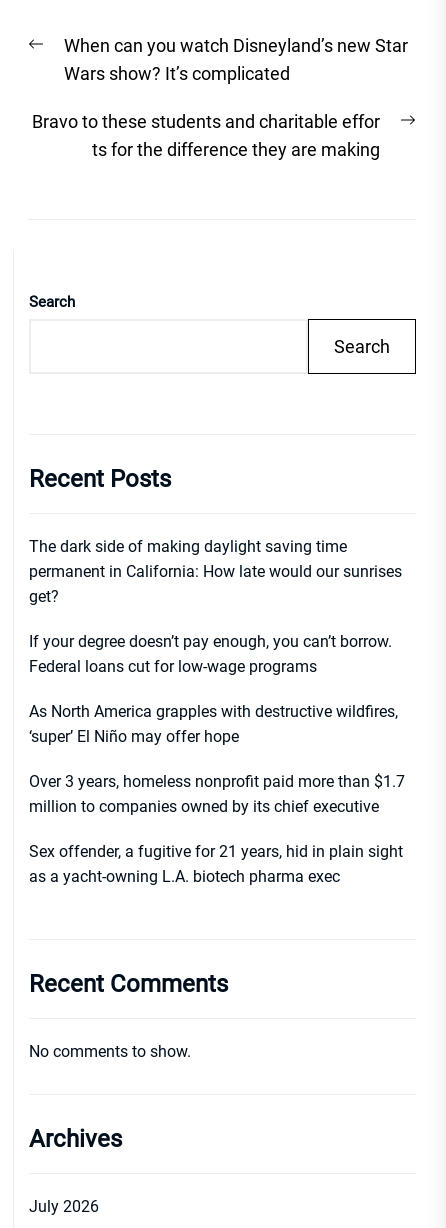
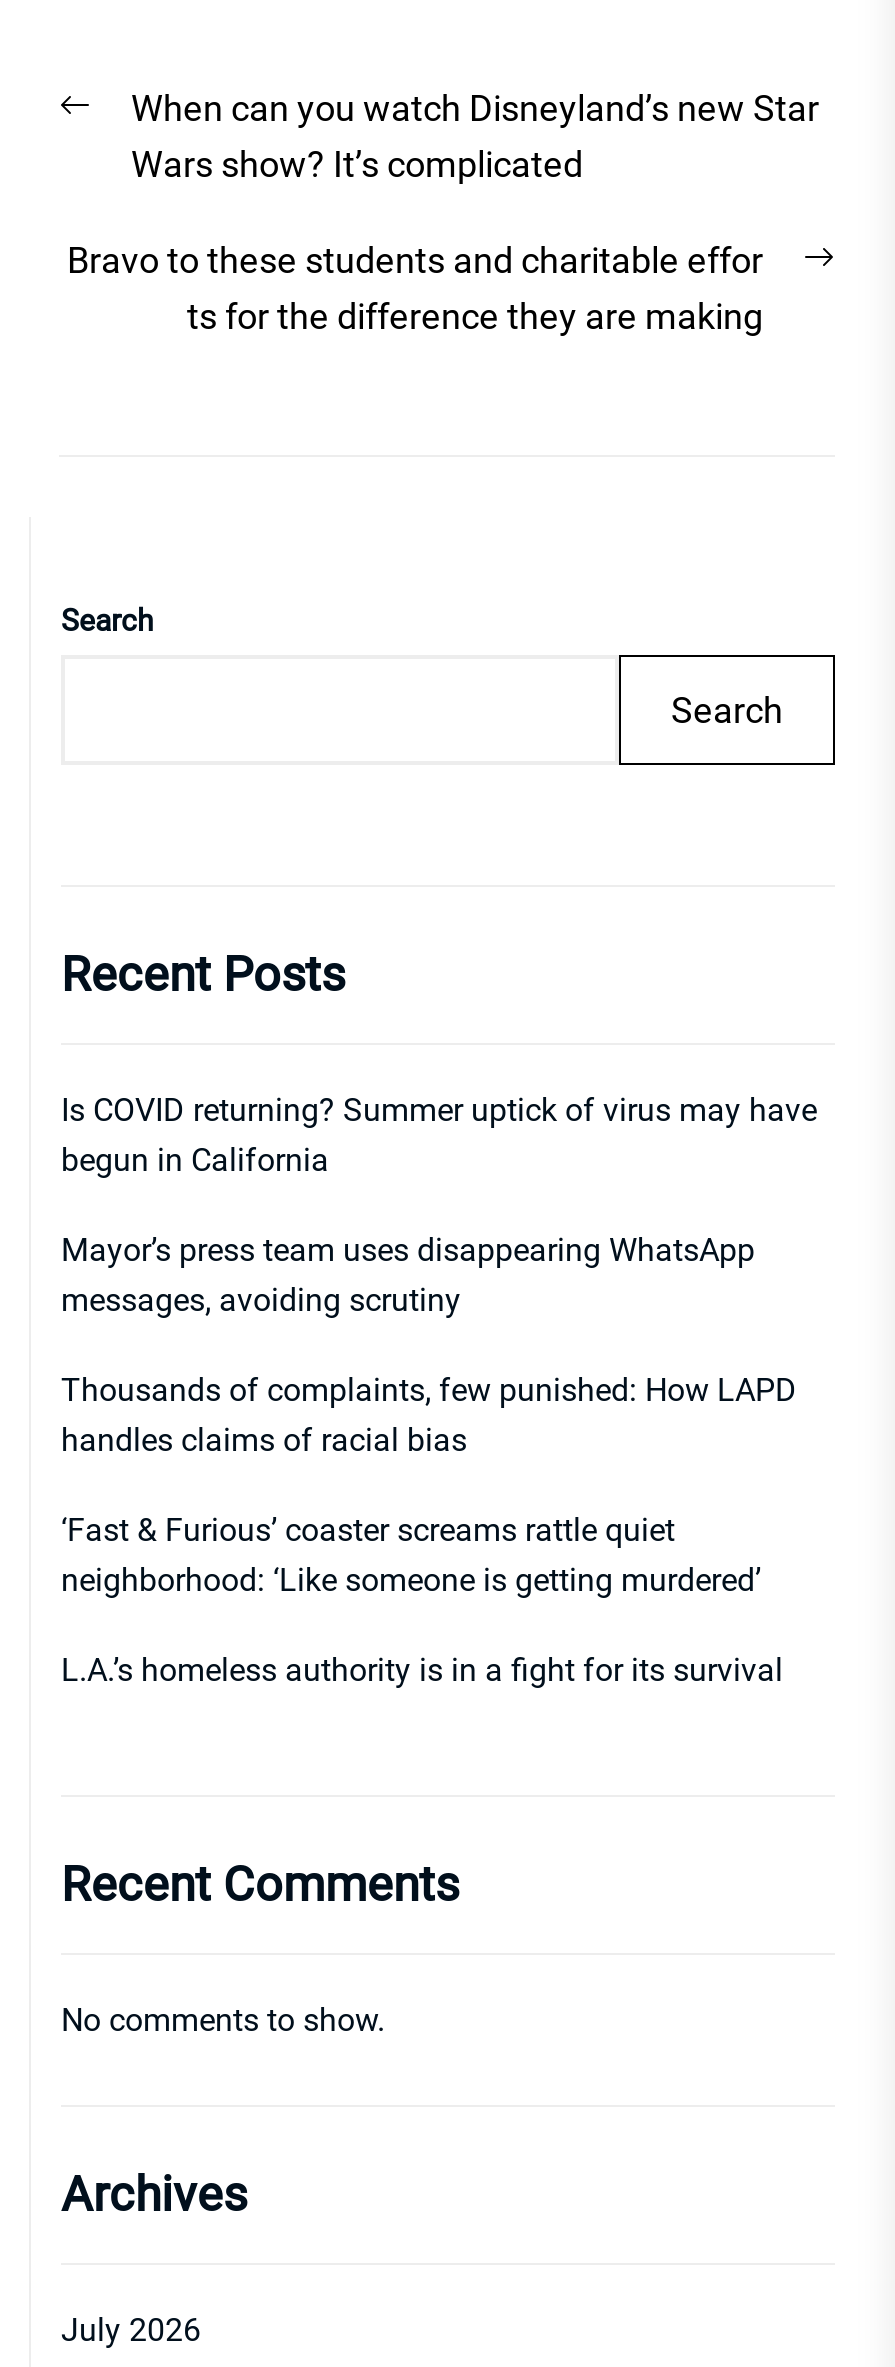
[29,537,402,606] The dark side of making daylight saving time | permanent in California: How late would our sunrises | get? -> [61,1091,817,1179] Is COVID returning? Summer uptick of virus may have | begun in California
[29,632,392,676] If your degree doesn’t pay enough, you can’t borrow. | Federal loans cut for low-wage programs -> [61,1231,755,1319] Mayor’s press team uses disappearing WhatsApp | messages, avoiding scrutiny
[29,702,398,746] As North America grapples with destructive wildfires, | ‘super’ El Niño may offer hope -> [61,1371,797,1459] Thousands of complaints, few punished: How LAPD | handles claims of racial bias
[29,772,405,816] Over 3 years, homeless nonprofit paid more than $1.7 | million to companies owned by its chief executive -> [61,1511,761,1599] ‘Fast & Furious’ coaster screams rattle quiet | neighborhood: ‘Like someone is getting murdered’
[29,842,403,886] Sex offender, a fugitive for 21 years, hid in plain sight | as a yacht-owning L.A. biotech pharma exec -> [61,1651,783,1689] L.A.’s homeless authority is in a fight for its survival

